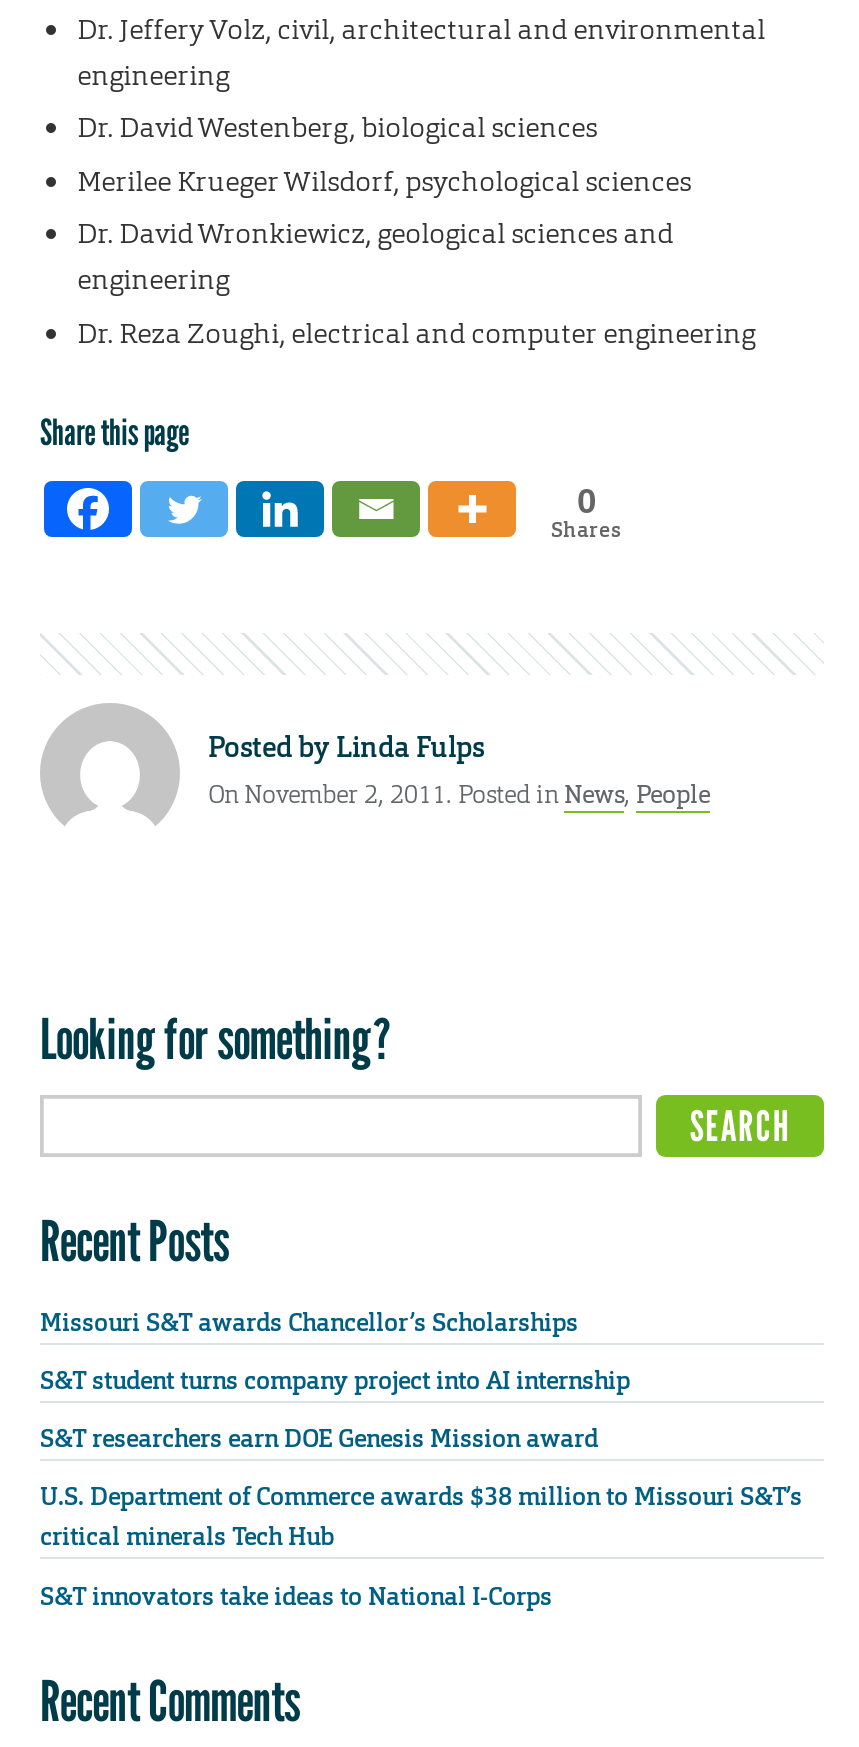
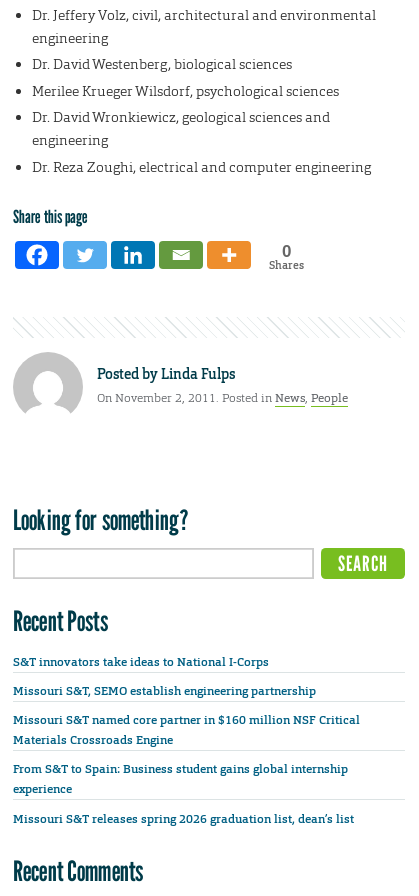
[40,1307,802,1554] Missouri S&T awards Chancellor’s Scholarships | S&T student turns company project into AI internship | S&T researchers earn DOE Genesis Mission award | U.S. Department of Commerce awards $38 million to Missouri S&T’s | critical minerals Tech Hub -> none
moved [40,1580,552,1612] -> [13,654,269,670]: S&T innovators take ideas to National I-Corps
none -> [13,683,360,827] Missouri S&T, SEMO establish engineering partnership | Missouri S&T named core partner in $160 million NSF Critical | Materials Crossroads Engine | From S&T to Spain: Business student gains global internship | experience | Missouri S&T releases spring 2026 graduation list, dean’s list

